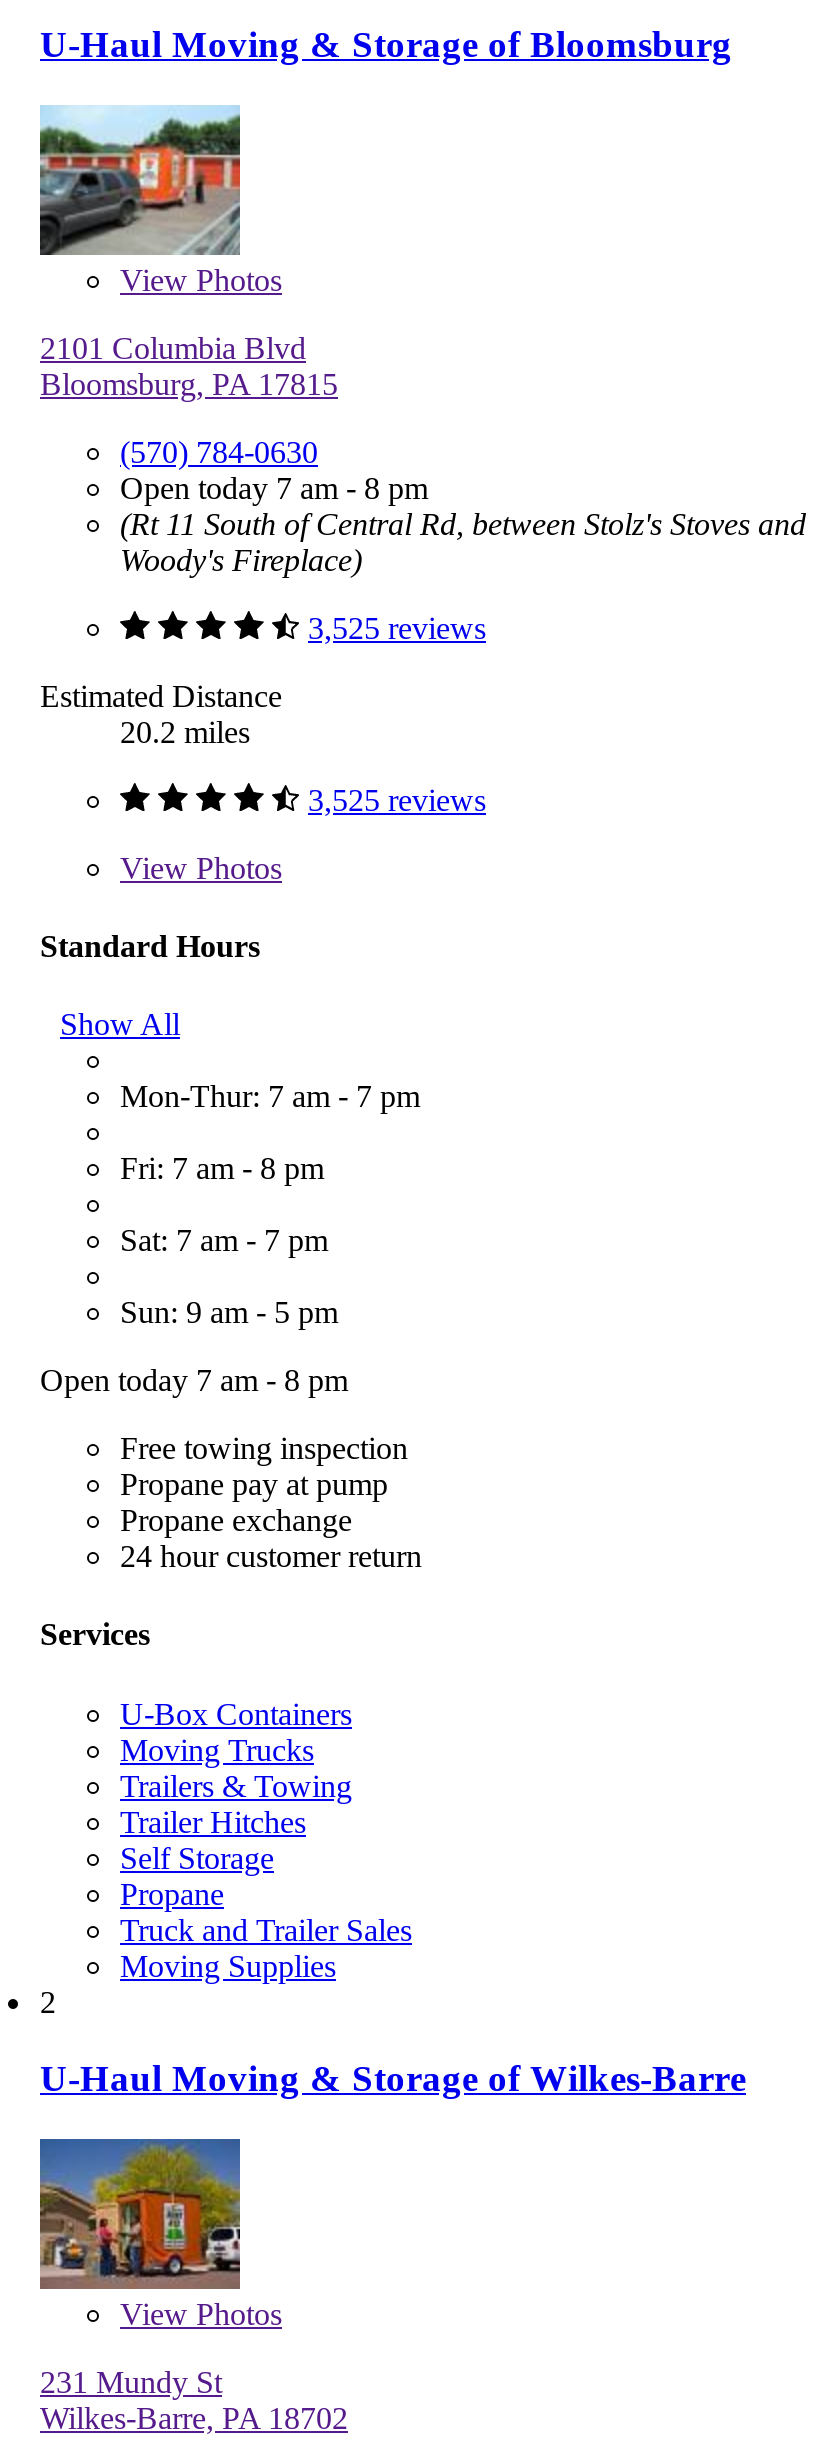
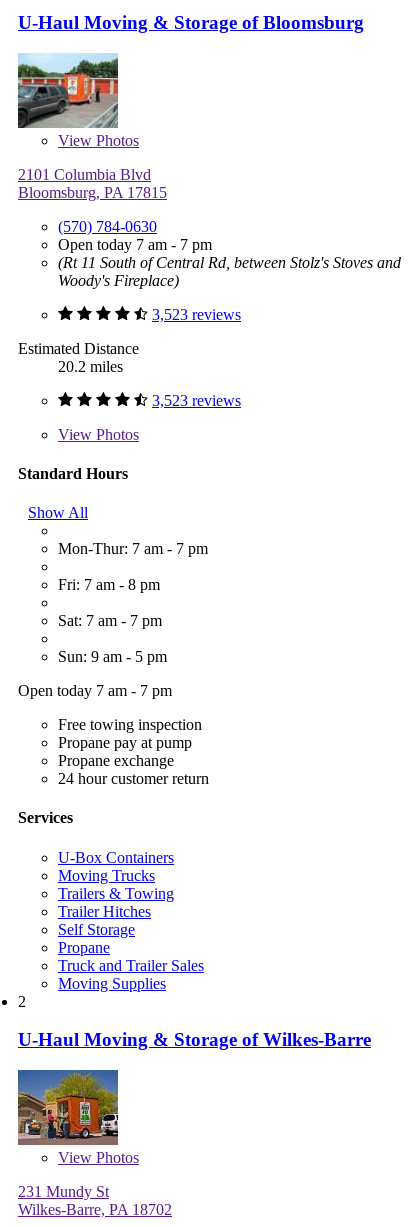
[120,470,428,504] Open today 7 am - 8 pm -> [58,235,212,252] Open today 7 am - 7 pm
[308,610,486,644] 3,525 reviews -> [152,305,241,322] 3,523 reviews
[308,782,486,816] 3,525 reviews -> [152,391,241,408] 3,523 reviews
[40,1363,348,1397] Open today 7 am - 8 pm -> [18,682,172,699] Open today 7 am - 7 pm

